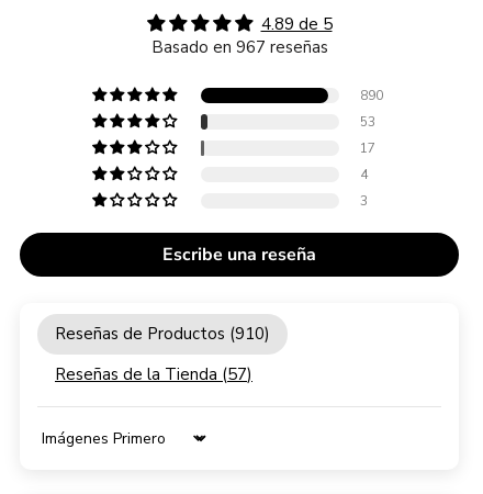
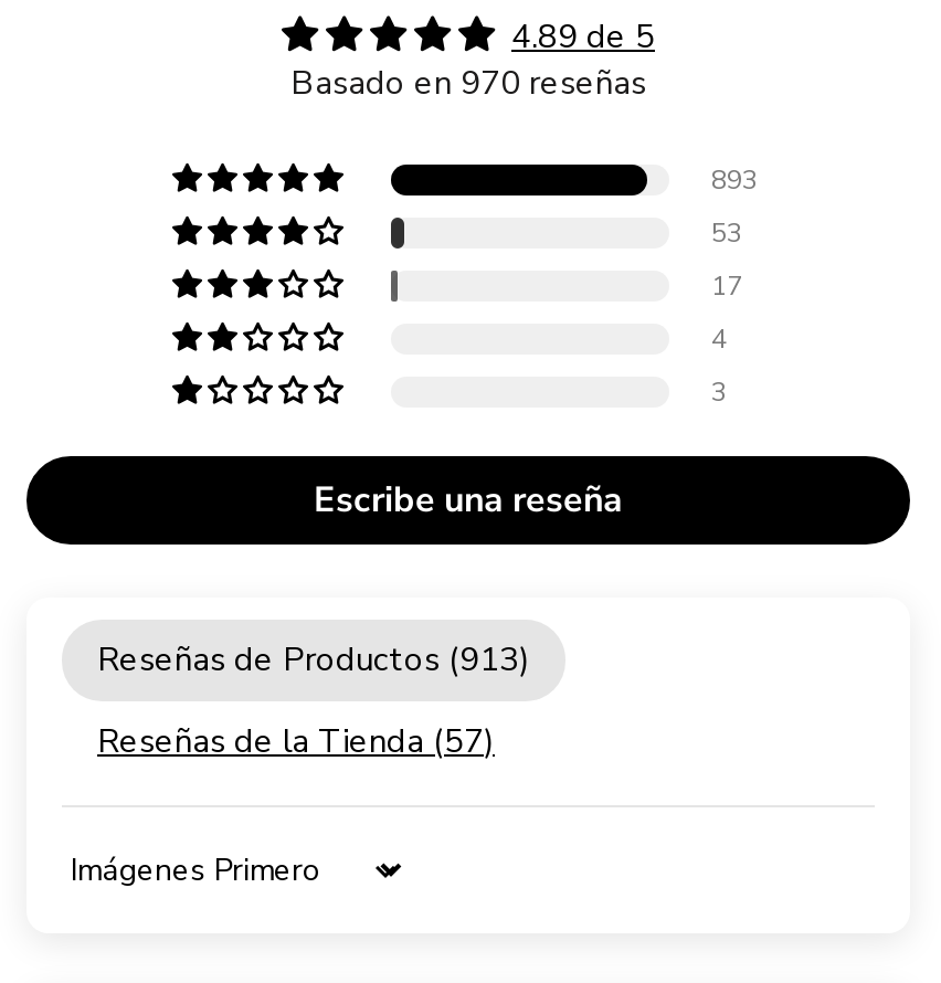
[151,36,328,58] Basado en 967 reseñas -> [290,62,646,106] Basado en 970 reseñas
[360,87,383,104] 890 -> [711,163,758,199] 893
[55,323,270,345] Reseñas de Productos (910) -> [97,638,530,682] Reseñas de Productos (913)

